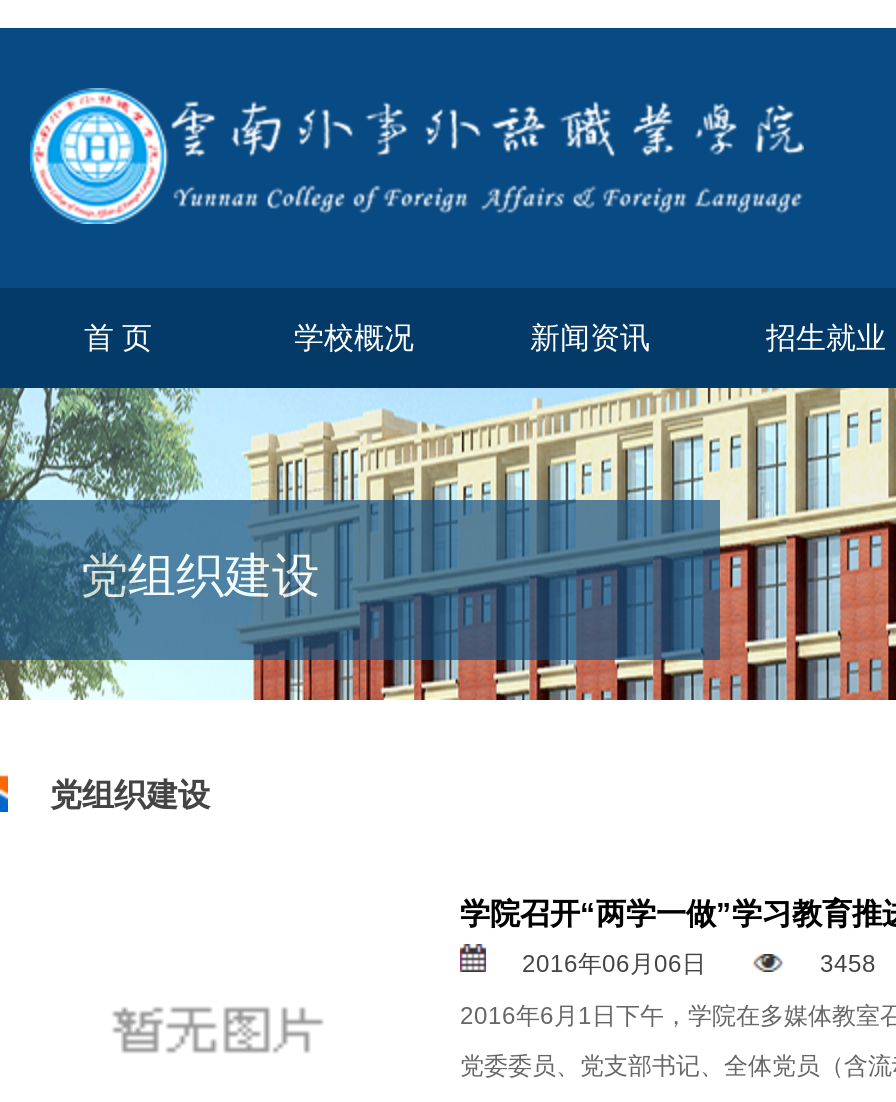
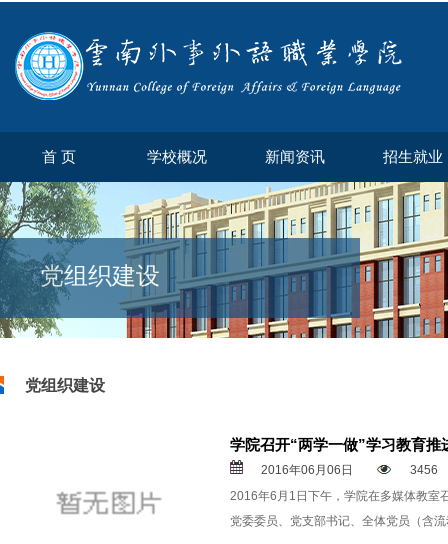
[820,950,876,978] 3458 -> [410,463,438,477] 3456

